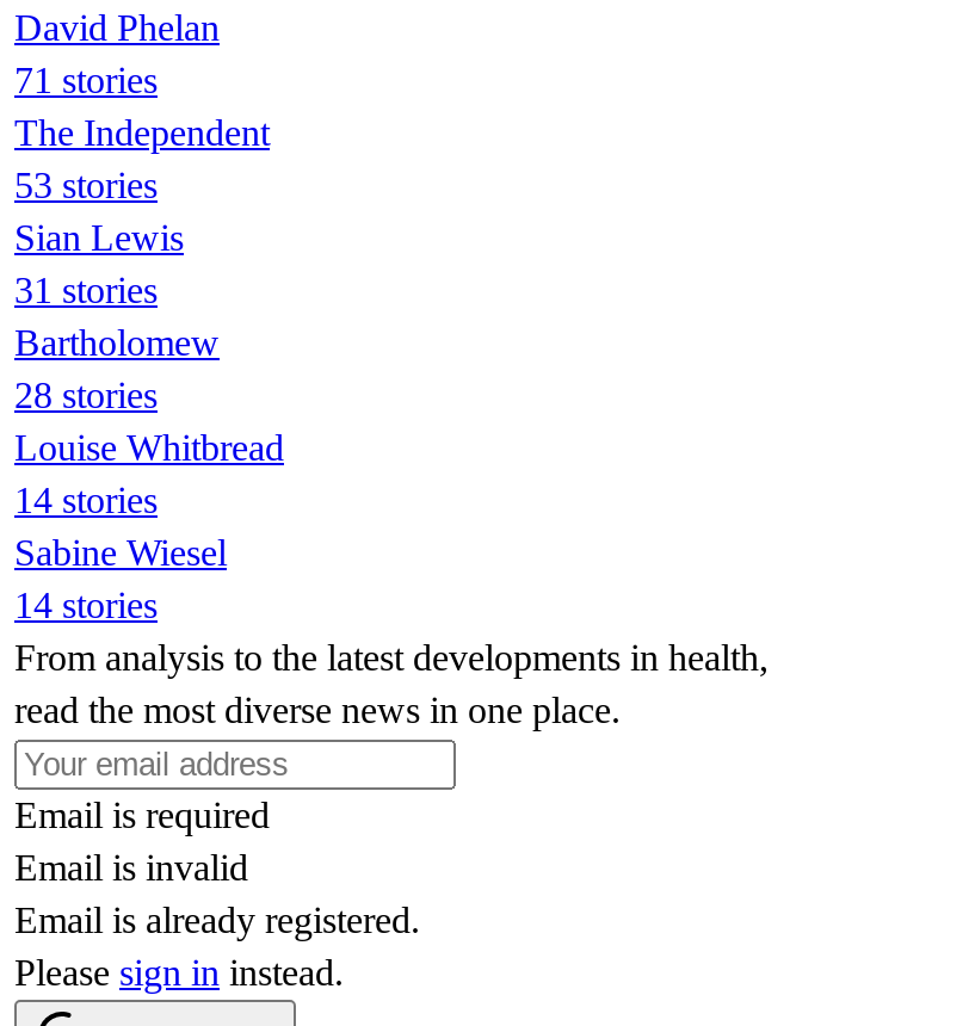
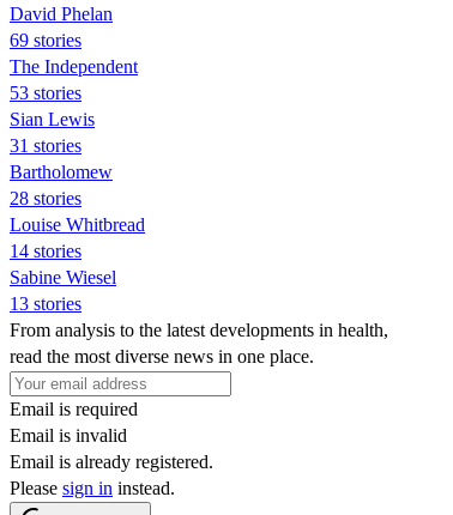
[14,59,158,100] 71 stories -> [10,30,81,50] 69 stories
[14,584,158,625] 14 stories -> [10,293,81,314] 13 stories

